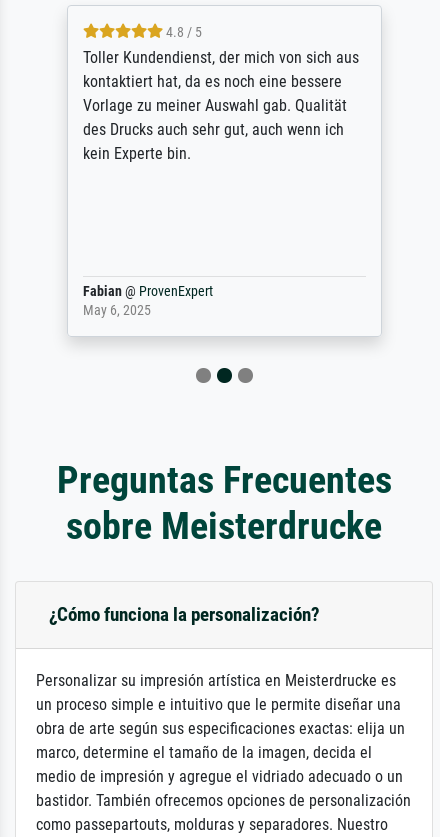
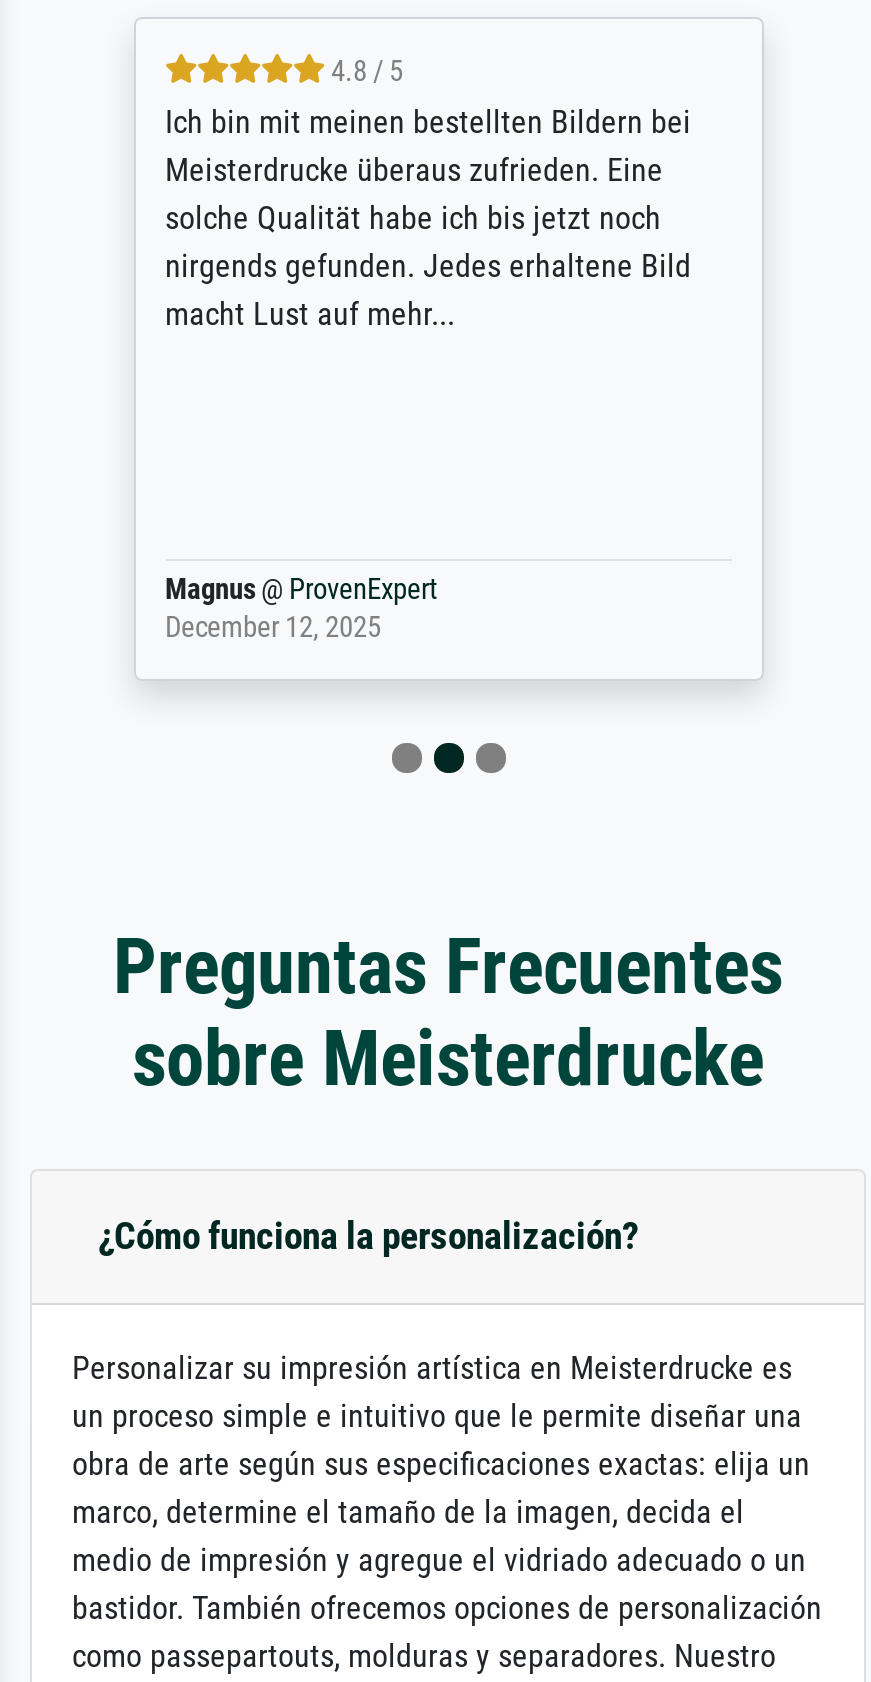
[82,47,358,162] Toller Kundendienst, der mich von sich aus | kontaktiert hat, da es noch eine bessere | Vorlage zu meiner Auswahl gab. Qualität | des Drucks auch sehr gut, auch wenn ich | kein Experte bin. -> [165,103,691,333] Ich bin mit meinen bestellten Bildern bei | Meisterdrucke überaus zufrieden. Eine | solche Qualität habe ich bis jetzt noch | nirgends gefunden. Jedes erhaltene Bild | macht Lust auf mehr...
[82,282,212,318] Fabian @ ProvenExpert | May 6, 2025 -> [165,573,437,645] Magnus @ ProvenExpert | December 12, 2025

